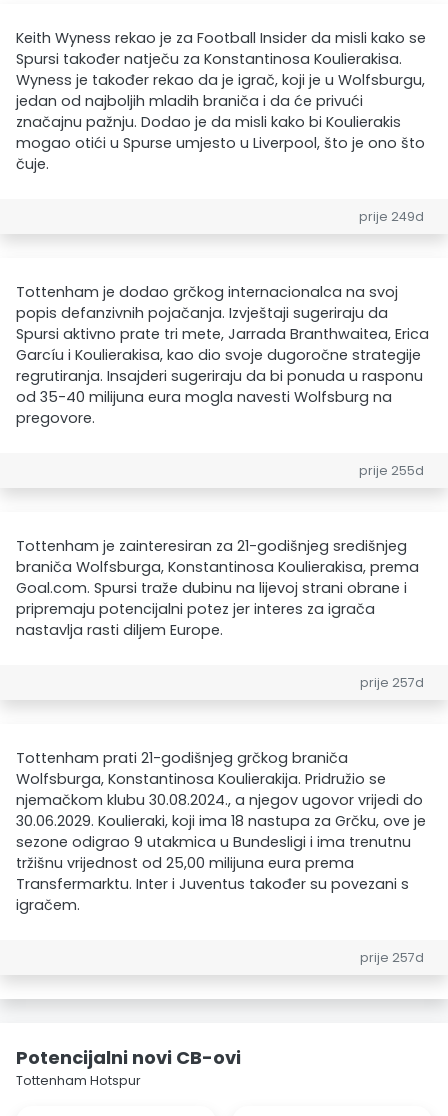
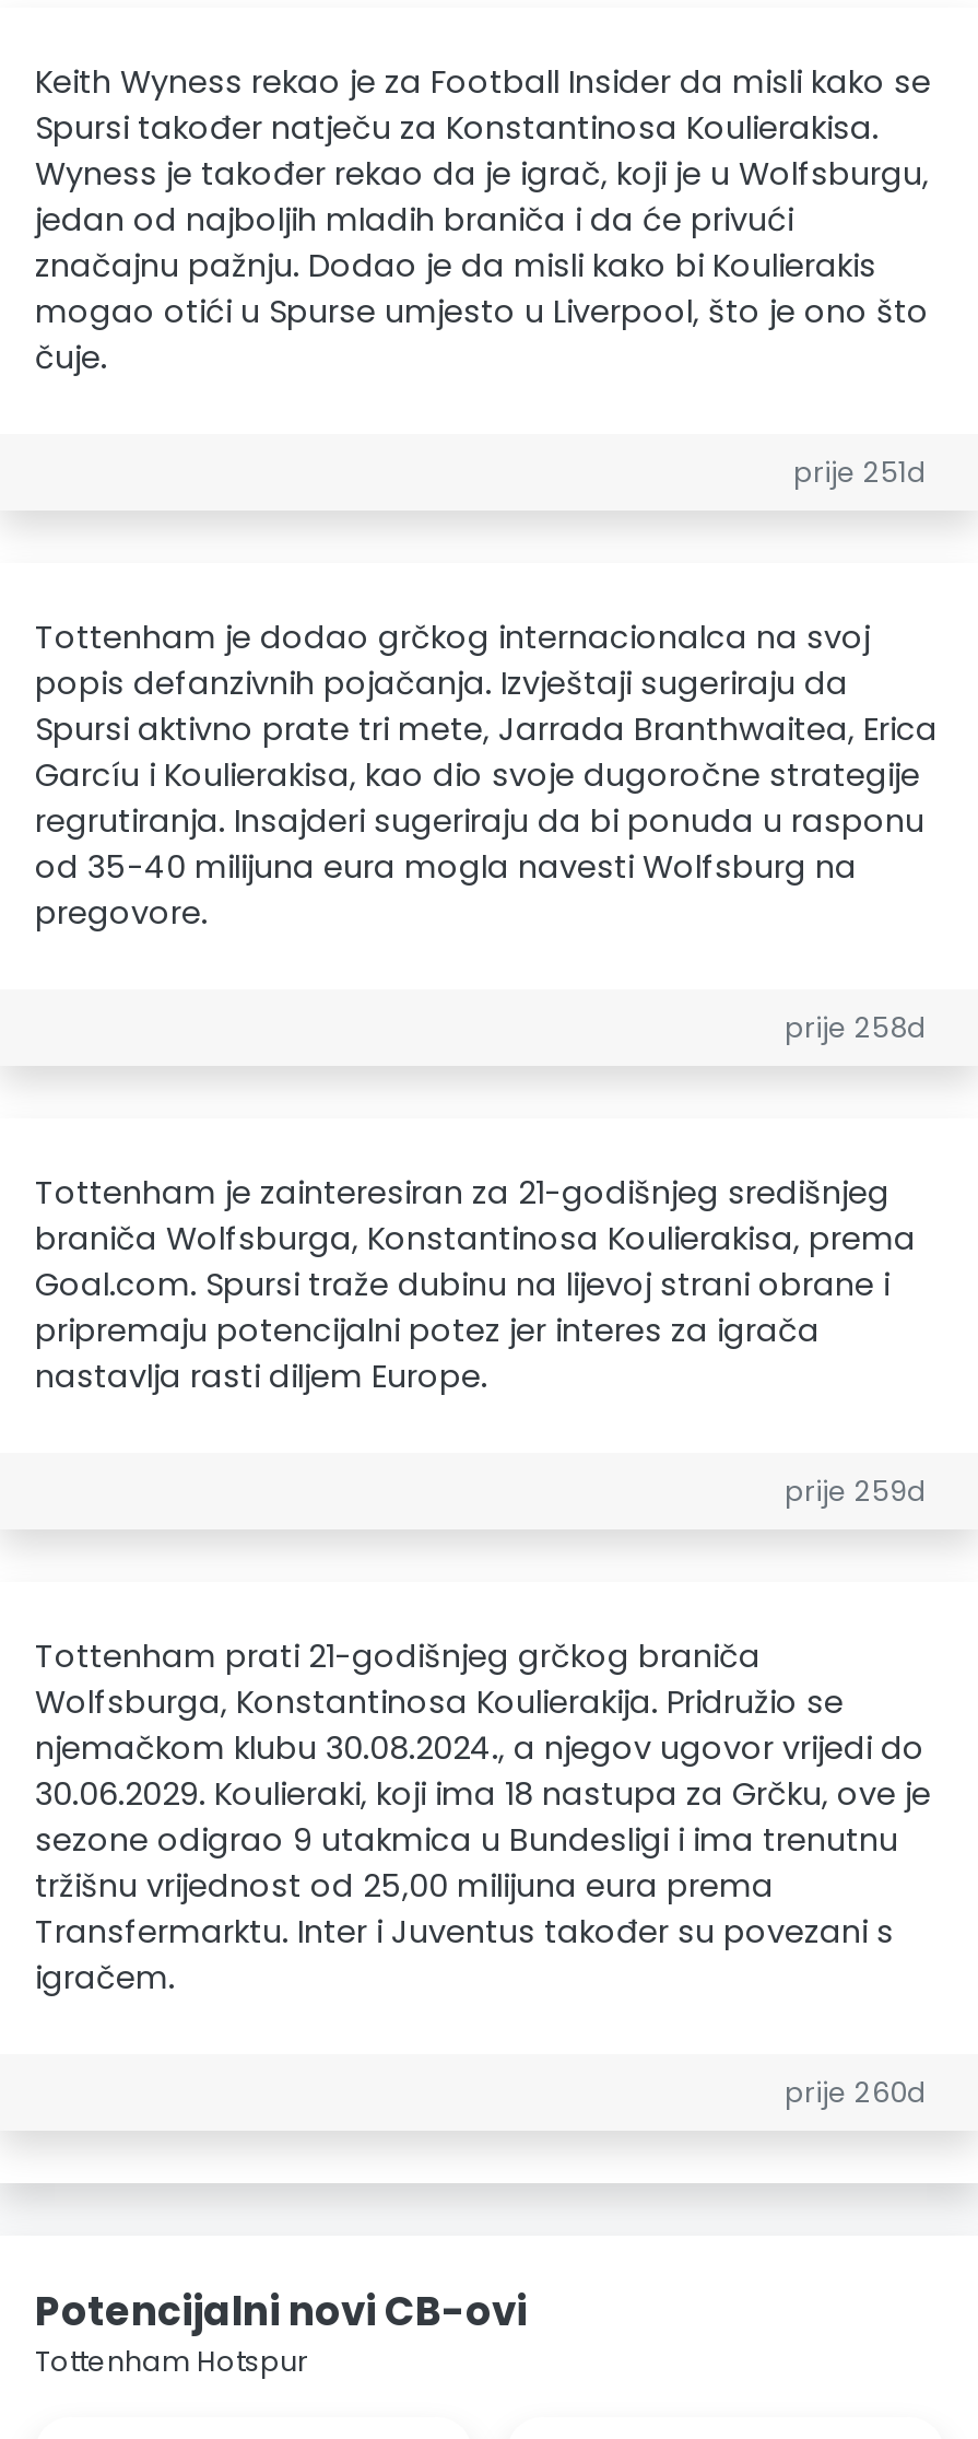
[359,208,424,225] prije 249d -> [793,454,927,491] prije 251d
[359,462,424,479] prije 255d -> [785,1009,927,1046] prije 258d
[360,674,424,691] prije 257d -> [785,1473,927,1510] prije 259d
[360,949,424,966] prije 257d -> [785,2074,927,2111] prije 260d

